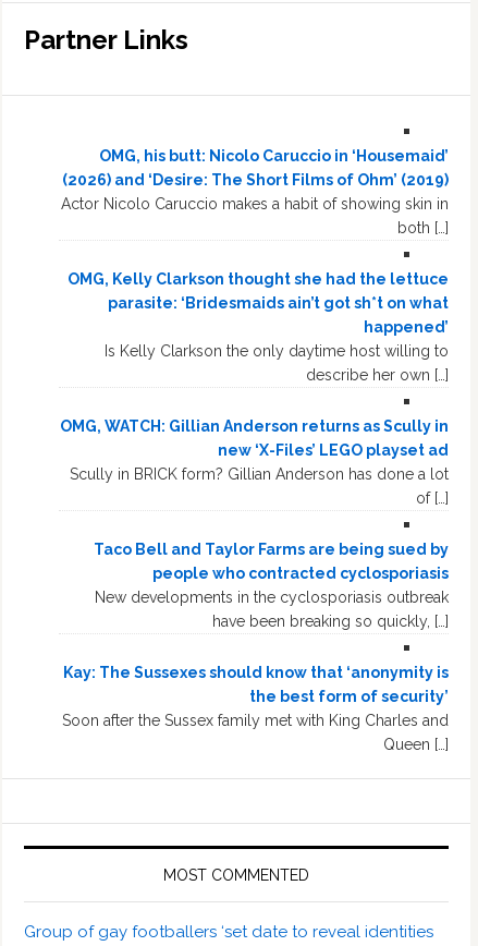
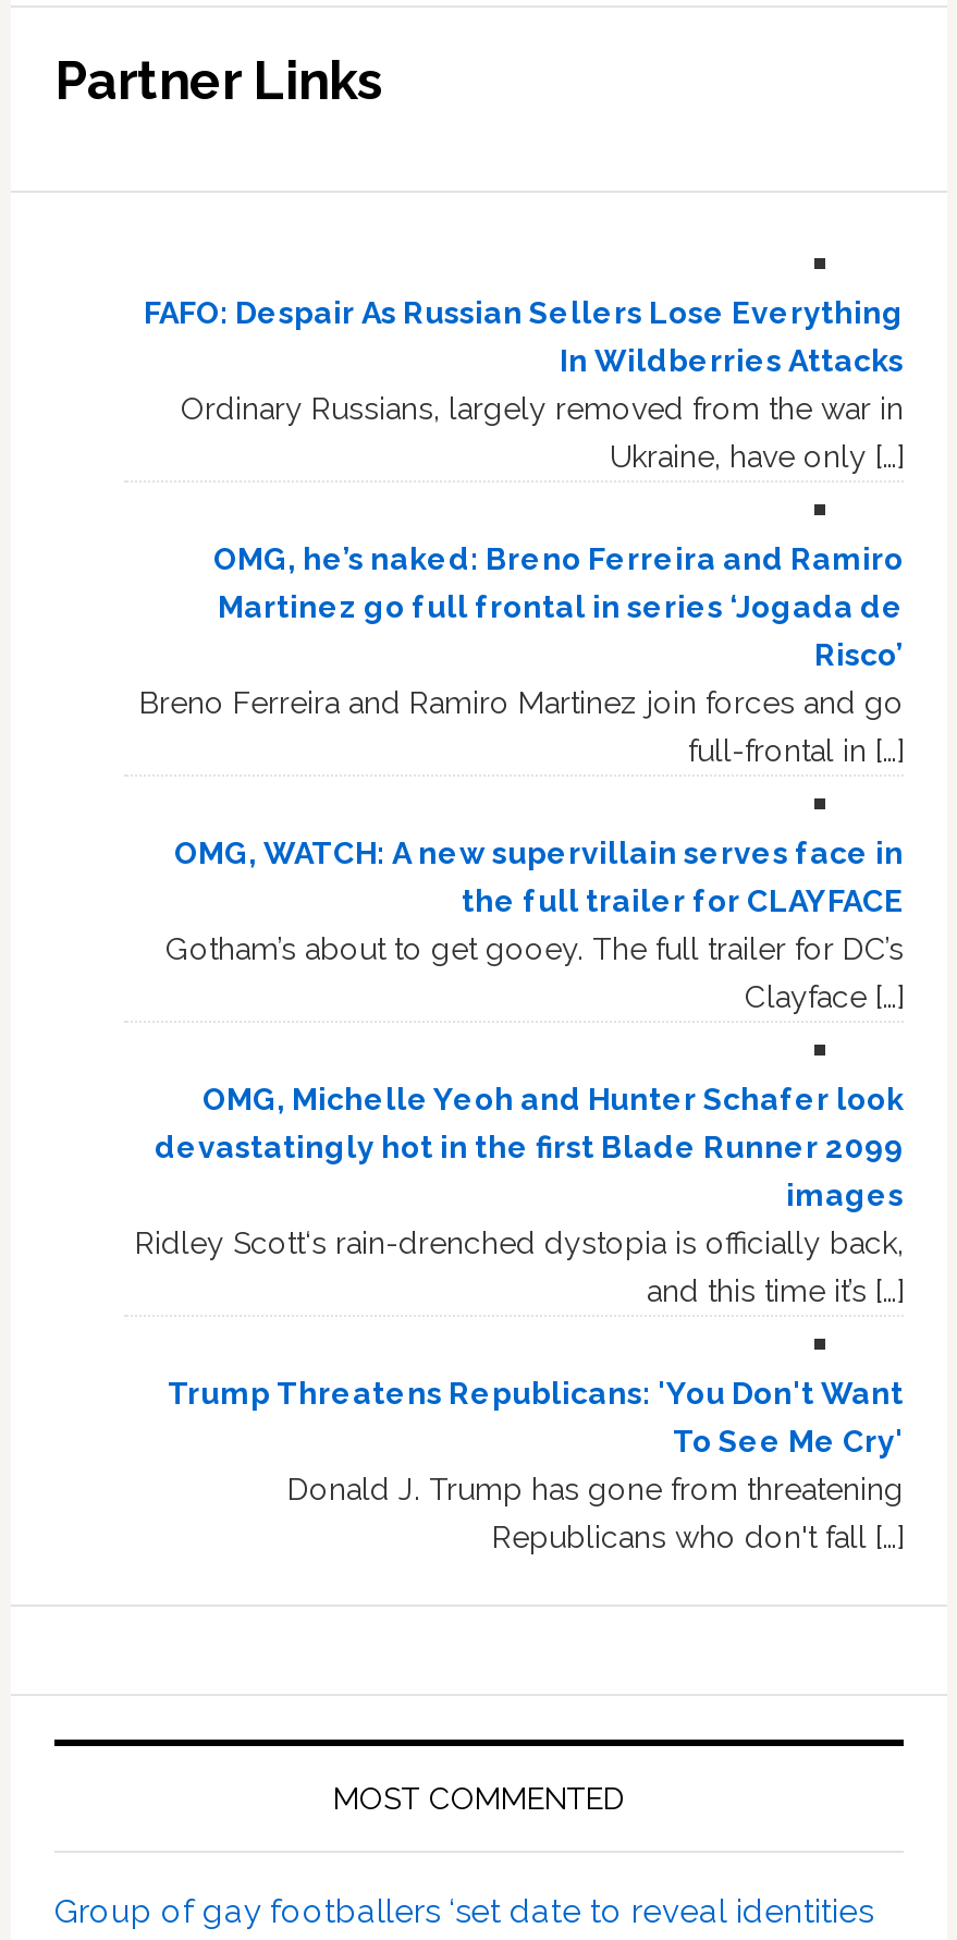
[61,147,449,237] OMG, his butt: Nicolo Caruccio in ‘Housemaid’ | (2026) and ‘Desire: The Short Films of Ohm’ (2019) | Actor Nicolo Caruccio makes a habit of showing skin in | both […] -> [144,295,904,474] FAFO: Despair As Russian Sellers Lose Everything | In Wildberries Attacks | Ordinary Russians, largely removed from the war in | Ukraine, have only […]
[68,270,449,384] OMG, Kelly Clarkson thought she had the lettuce | parasite: ‘Bridesmaids ain’t got sh*t on what | happened’ | Is Kelly Clarkson the only daytime host willing to | describe her own […] -> [139,541,904,768] OMG, he’s naked: Breno Ferreira and Ramiro | Martinez go full frontal in series ‘Jogada de | Risco’ | Breno Ferreira and Ramiro Martinez join forces and go | full-frontal in […]
[60,417,449,507] OMG, WATCH: Gillian Anderson returns as Scully in | new ‘X-Files’ LEGO playset ad | Scully in BRICK form? Gillian Anderson has done a lot | of […] -> [165,835,904,1014] OMG, WATCH: A new supervillain serves face in | the full trailer for CLAYFACE | Gotham’s about to get gooey. The full trailer for DC’s | Clayface […]
[94,541,449,630] Taco Bell and Taylor Farms are being sued by | people who contracted cyclosporiasis | New developments in the cyclosporiasis outbreak | have been breaking so quickly, […] -> [135,1082,904,1308] OMG, Michelle Yeoh and Hunter Schafer look | devastatingly hot in the first Blade Runner 2099 | images | Ridley Scott‘s rain-drenched dystopia is officially back, | and this time it’s […]
[62,664,449,753] Kay: The Sussexes should know that ‘anonymity is | the best form of security’ | Soon after the Sussex family met with King Charles and | Queen […] -> [168,1376,904,1554] Trump Threatens Republicans: 'You Don't Want | To See Me Cry' | Donald J. Trump has gone from threatening | Republicans who don't fall […]

